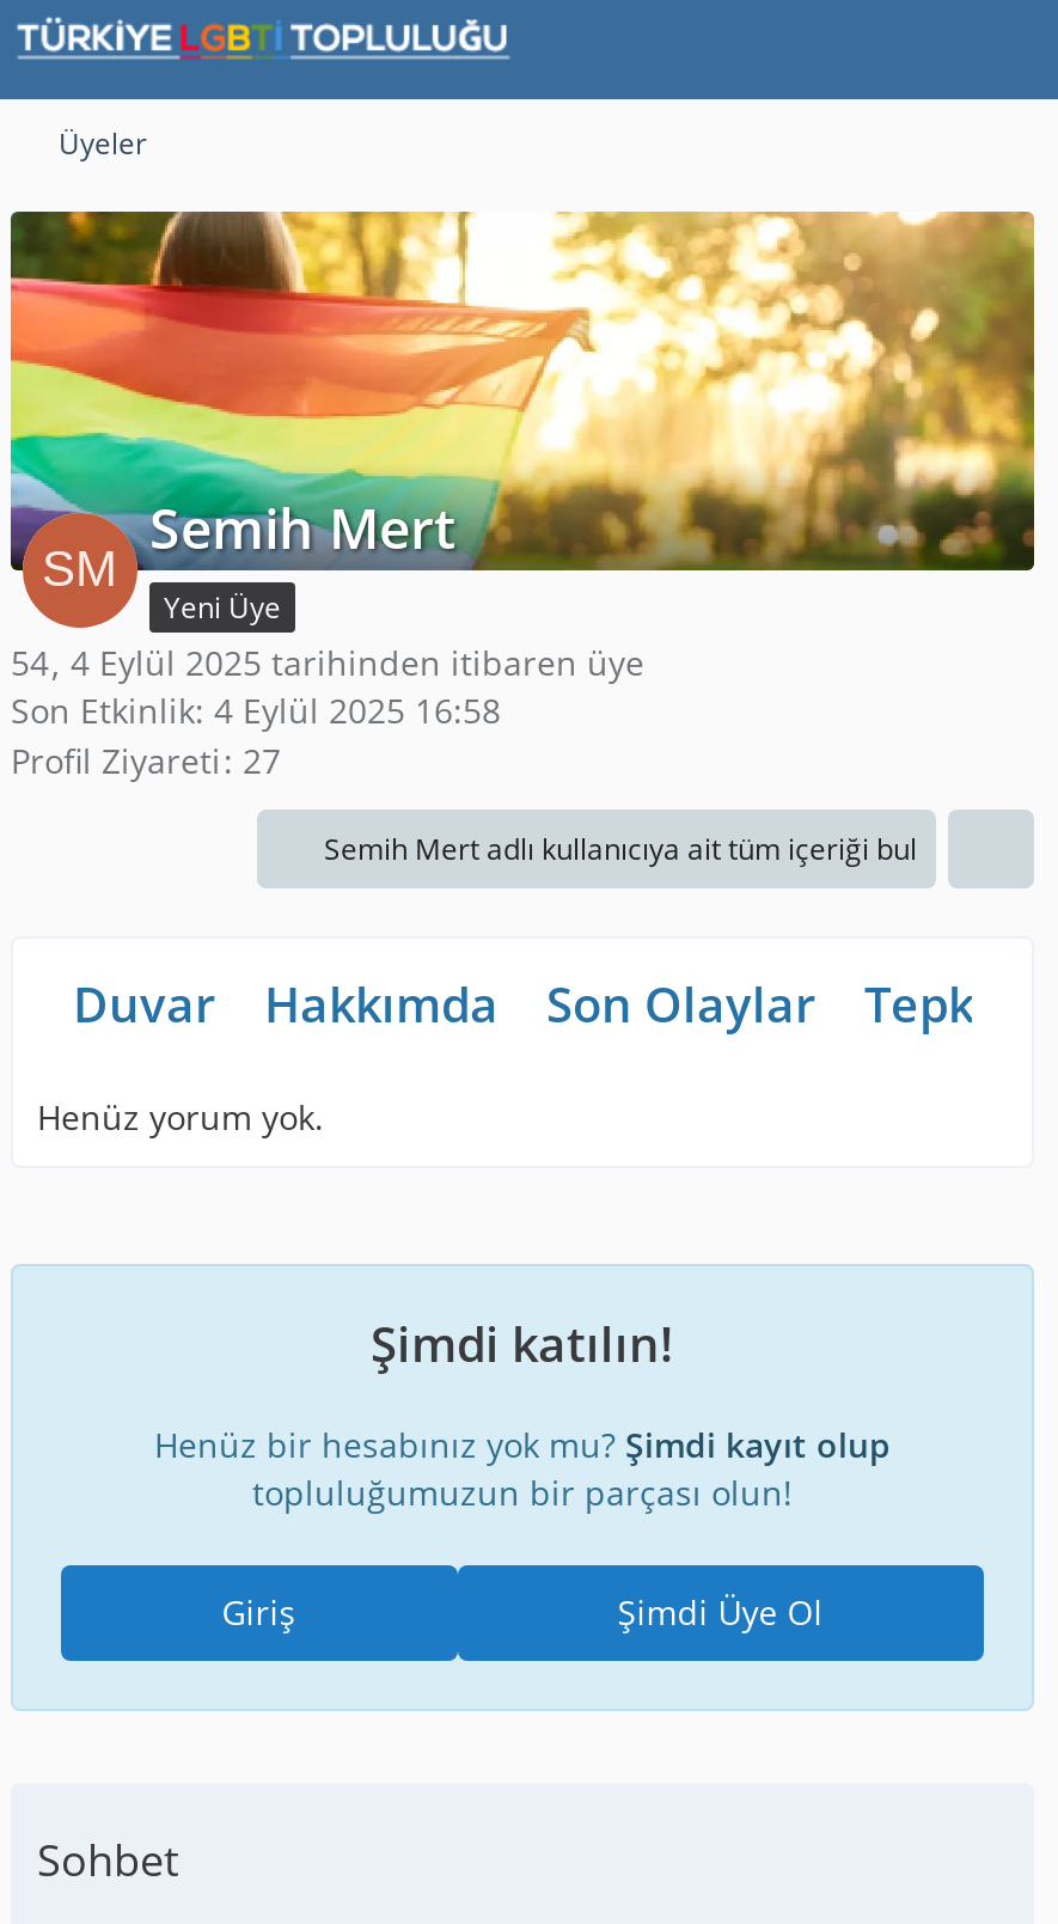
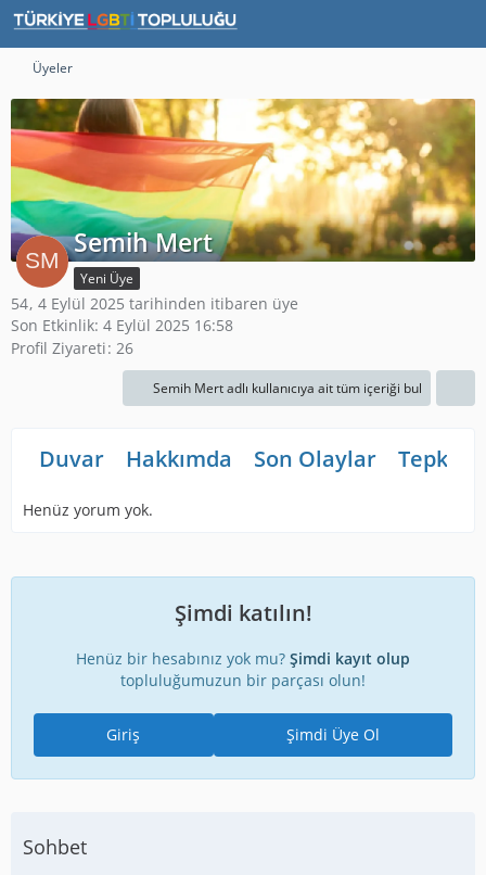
[11,738,281,784] Profil Ziyareti 27 -> [11,338,133,358] Profil Ziyareti 26

